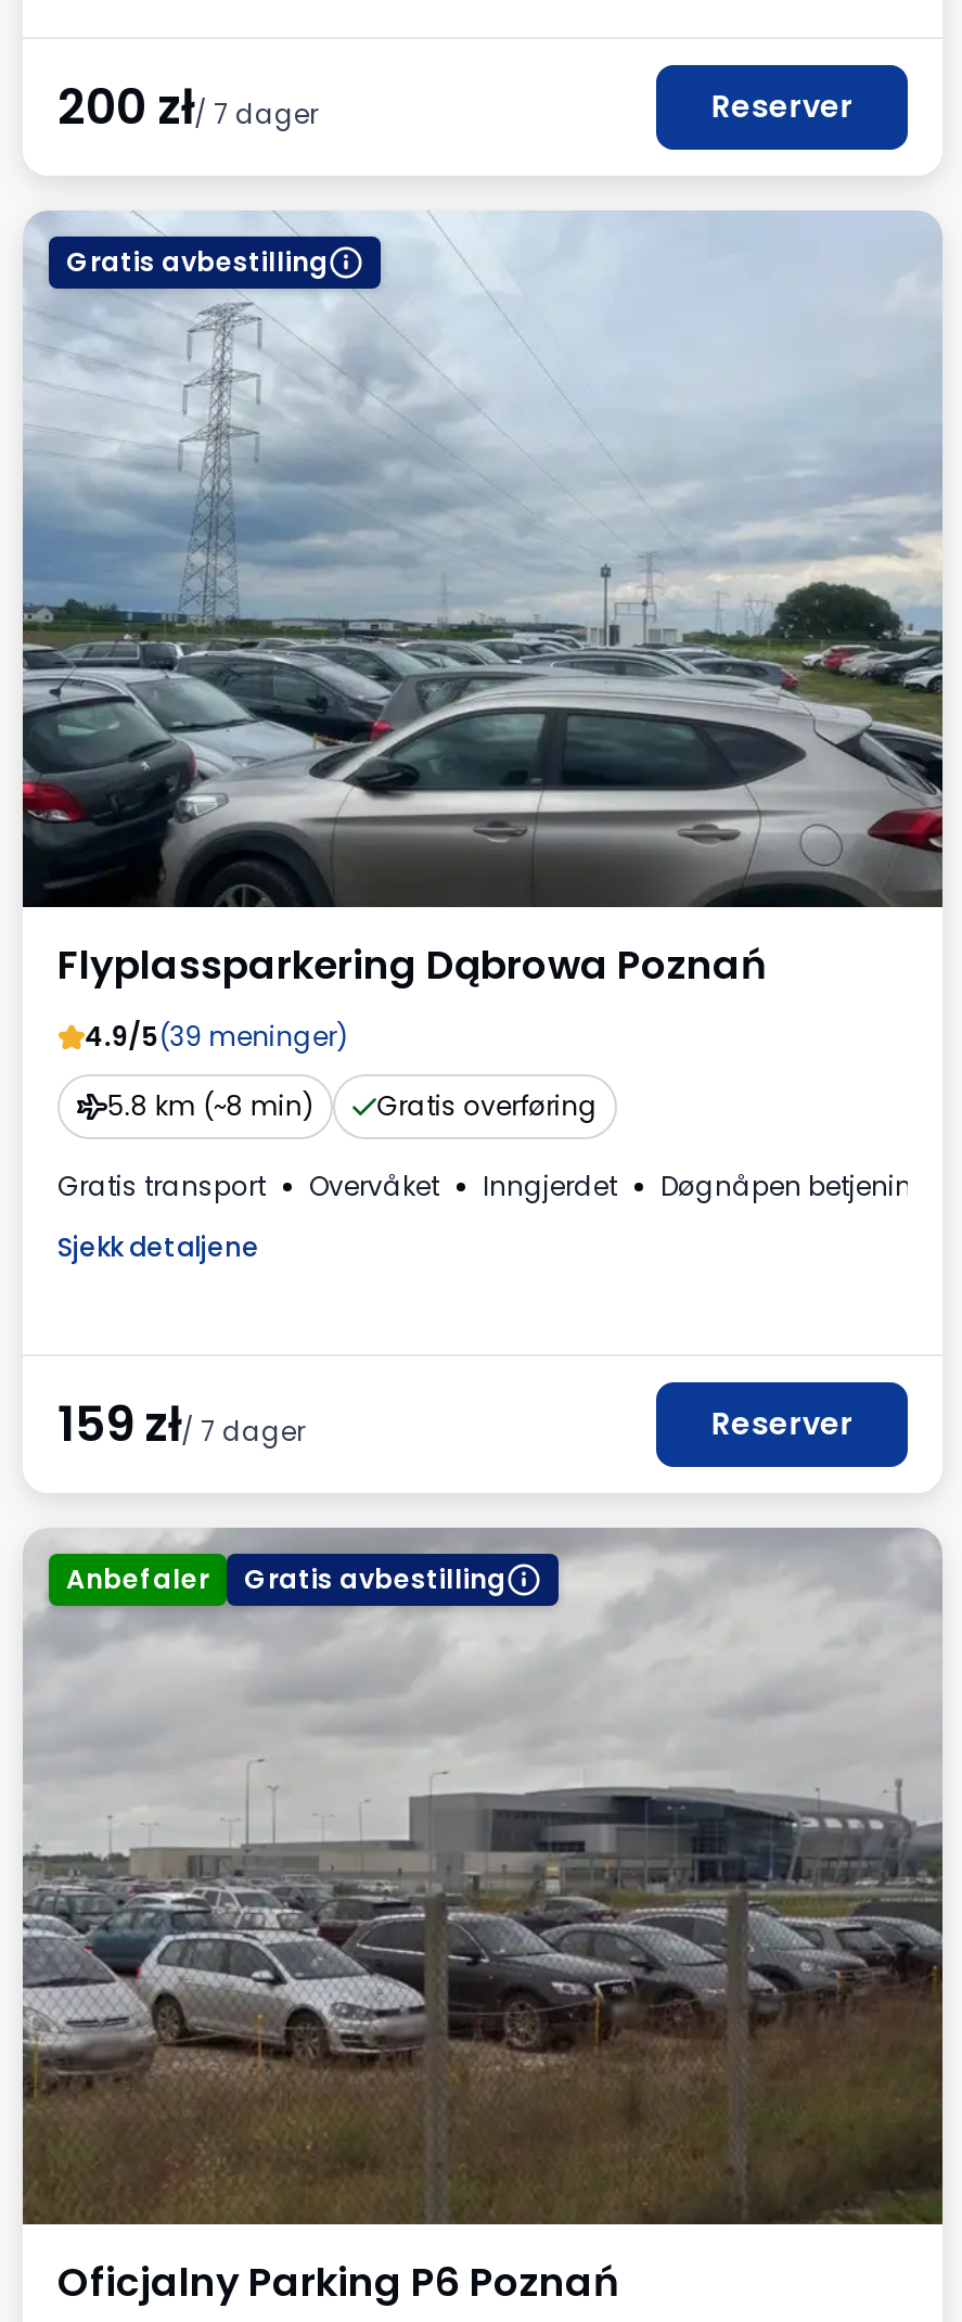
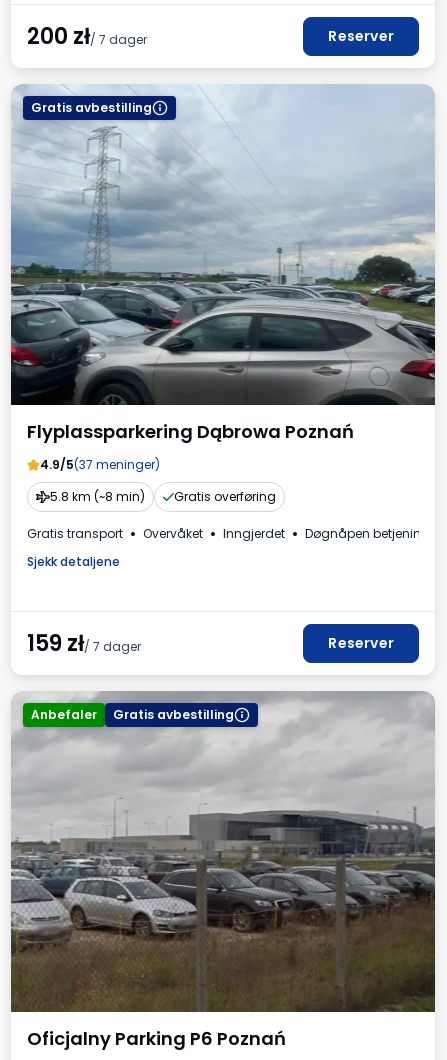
[85,1018,347,1055] 4.9/5(39 meninger) -> [40,456,160,473] 4.9/5(37 meninger)

